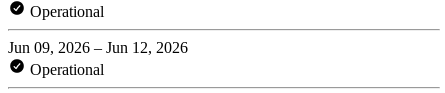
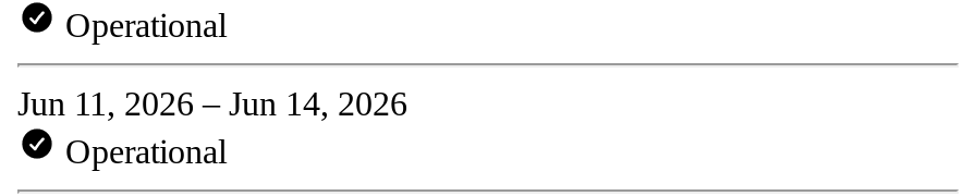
[8,39,188,56] Jun 09, 2026 – Jun 12, 2026 -> [17,85,407,122] Jun 11, 2026 – Jun 14, 2026

